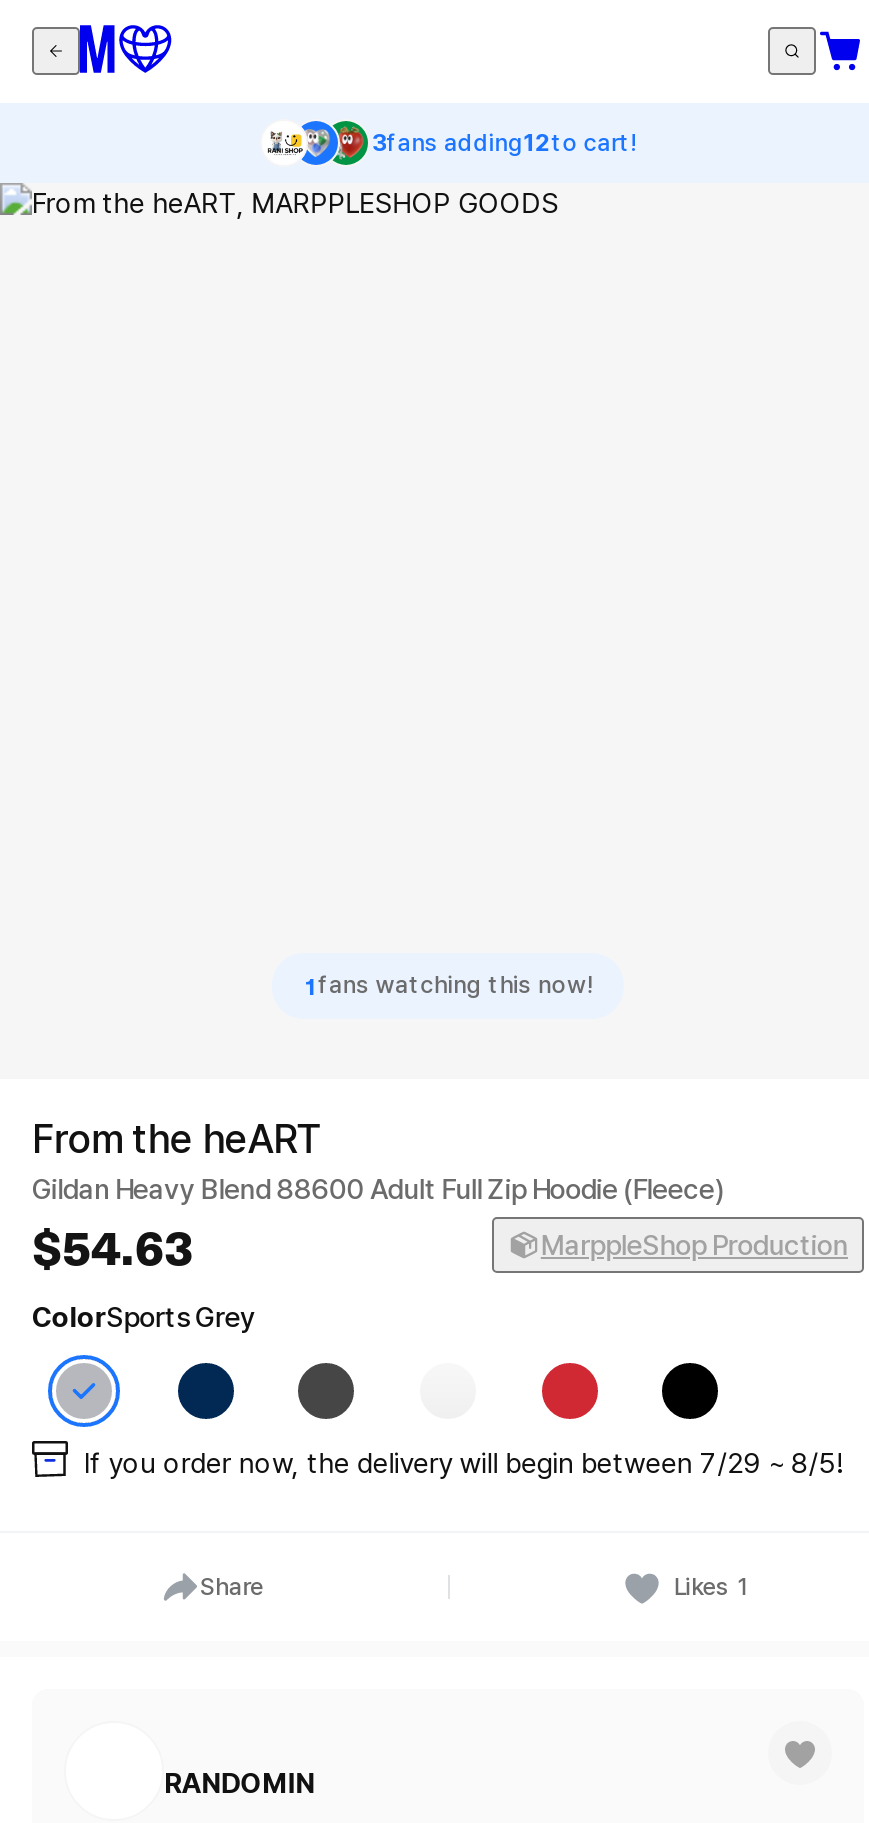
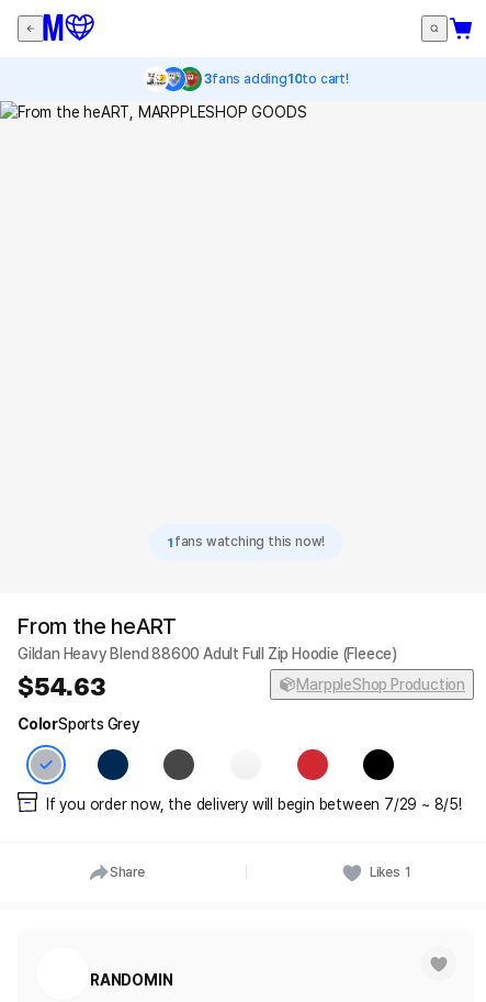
[372,128,636,156] 3fans adding12to cart! -> [204,71,349,86] 3fans adding10to cart!

